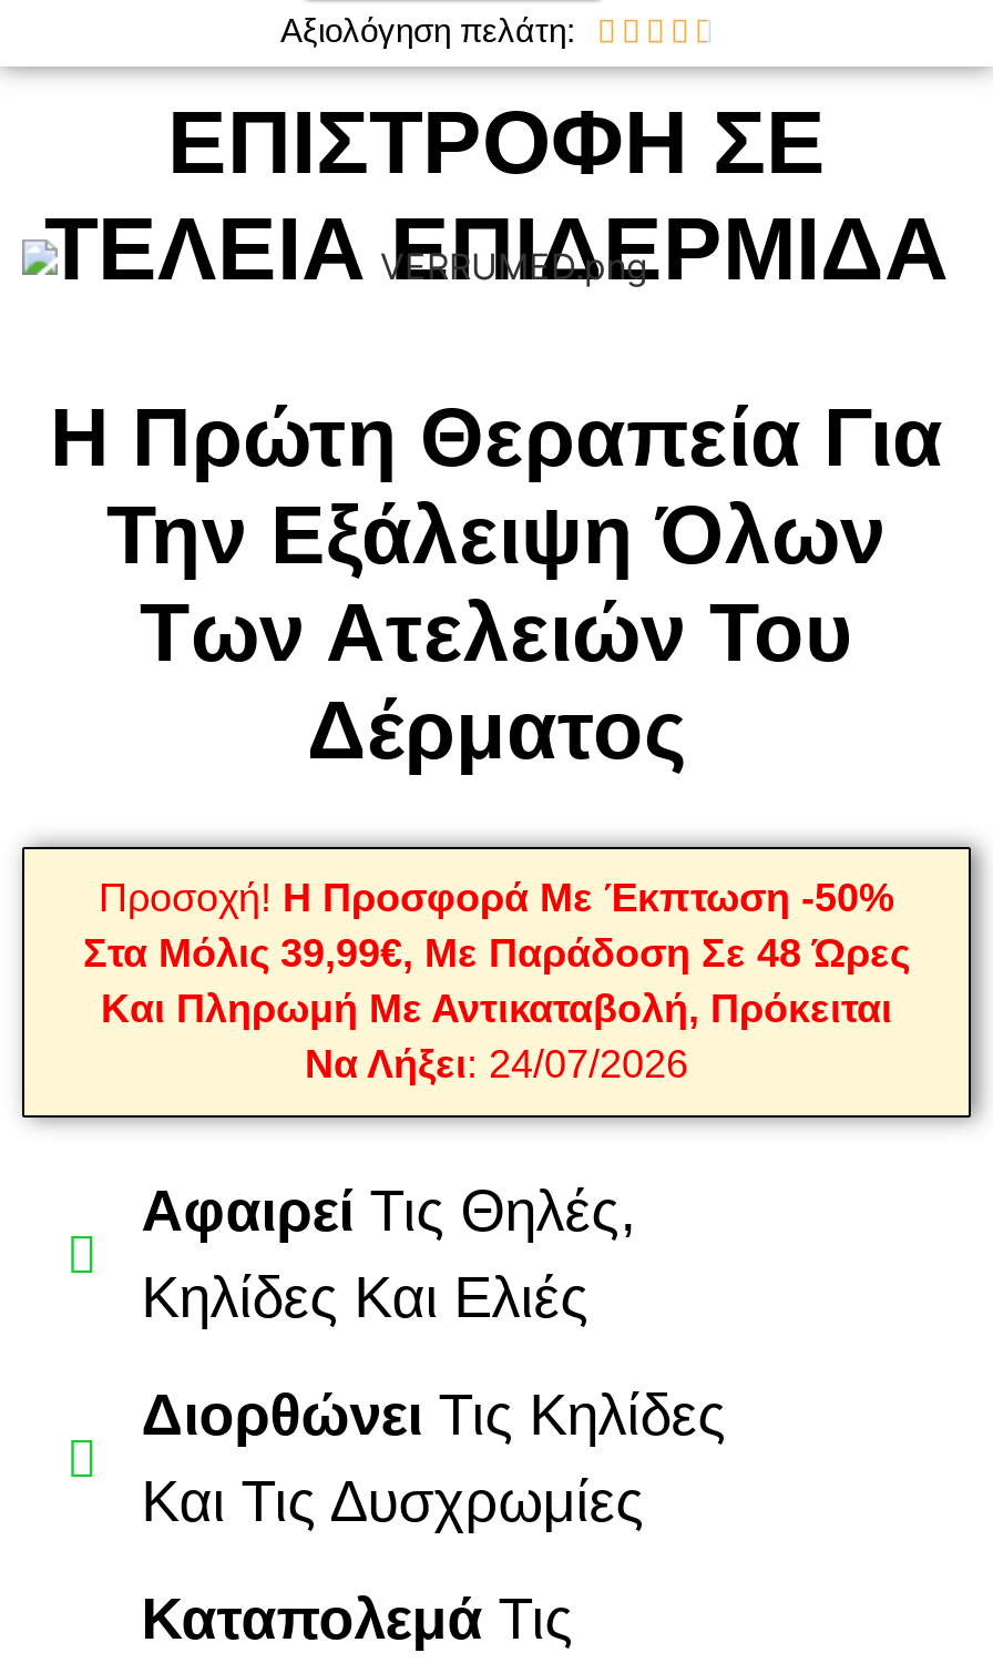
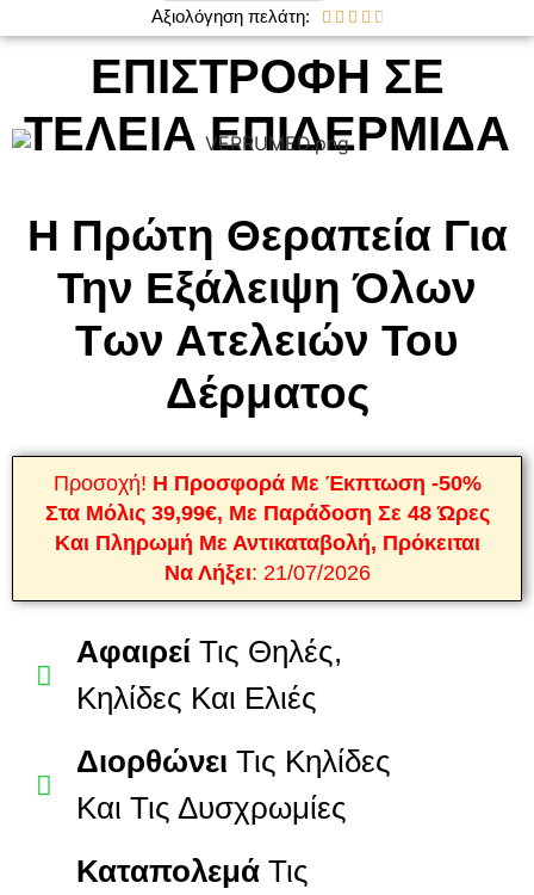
[305,1042,688,1086] Να Λήξει: 24/07/2026 -> [164,561,370,585] Να Λήξει: 21/07/2026

